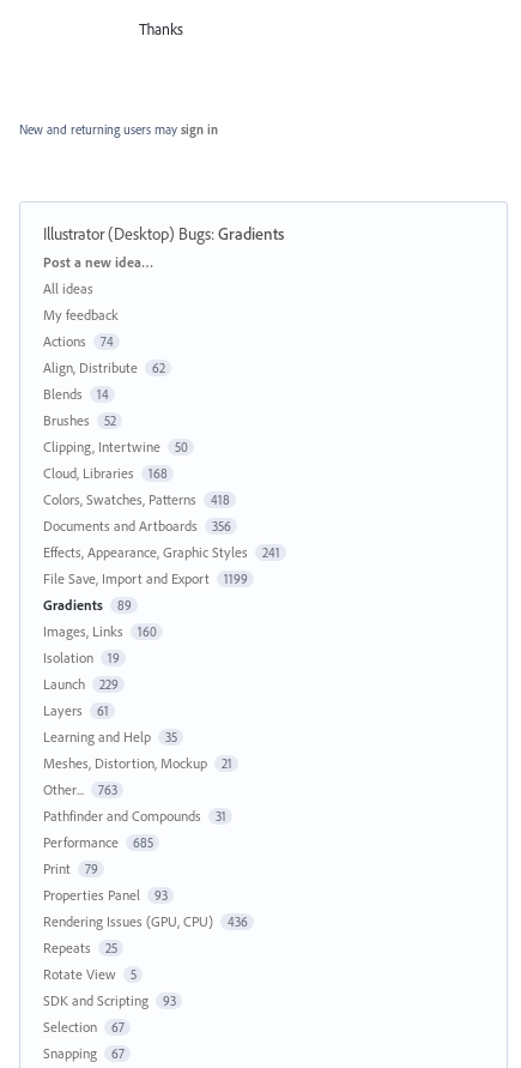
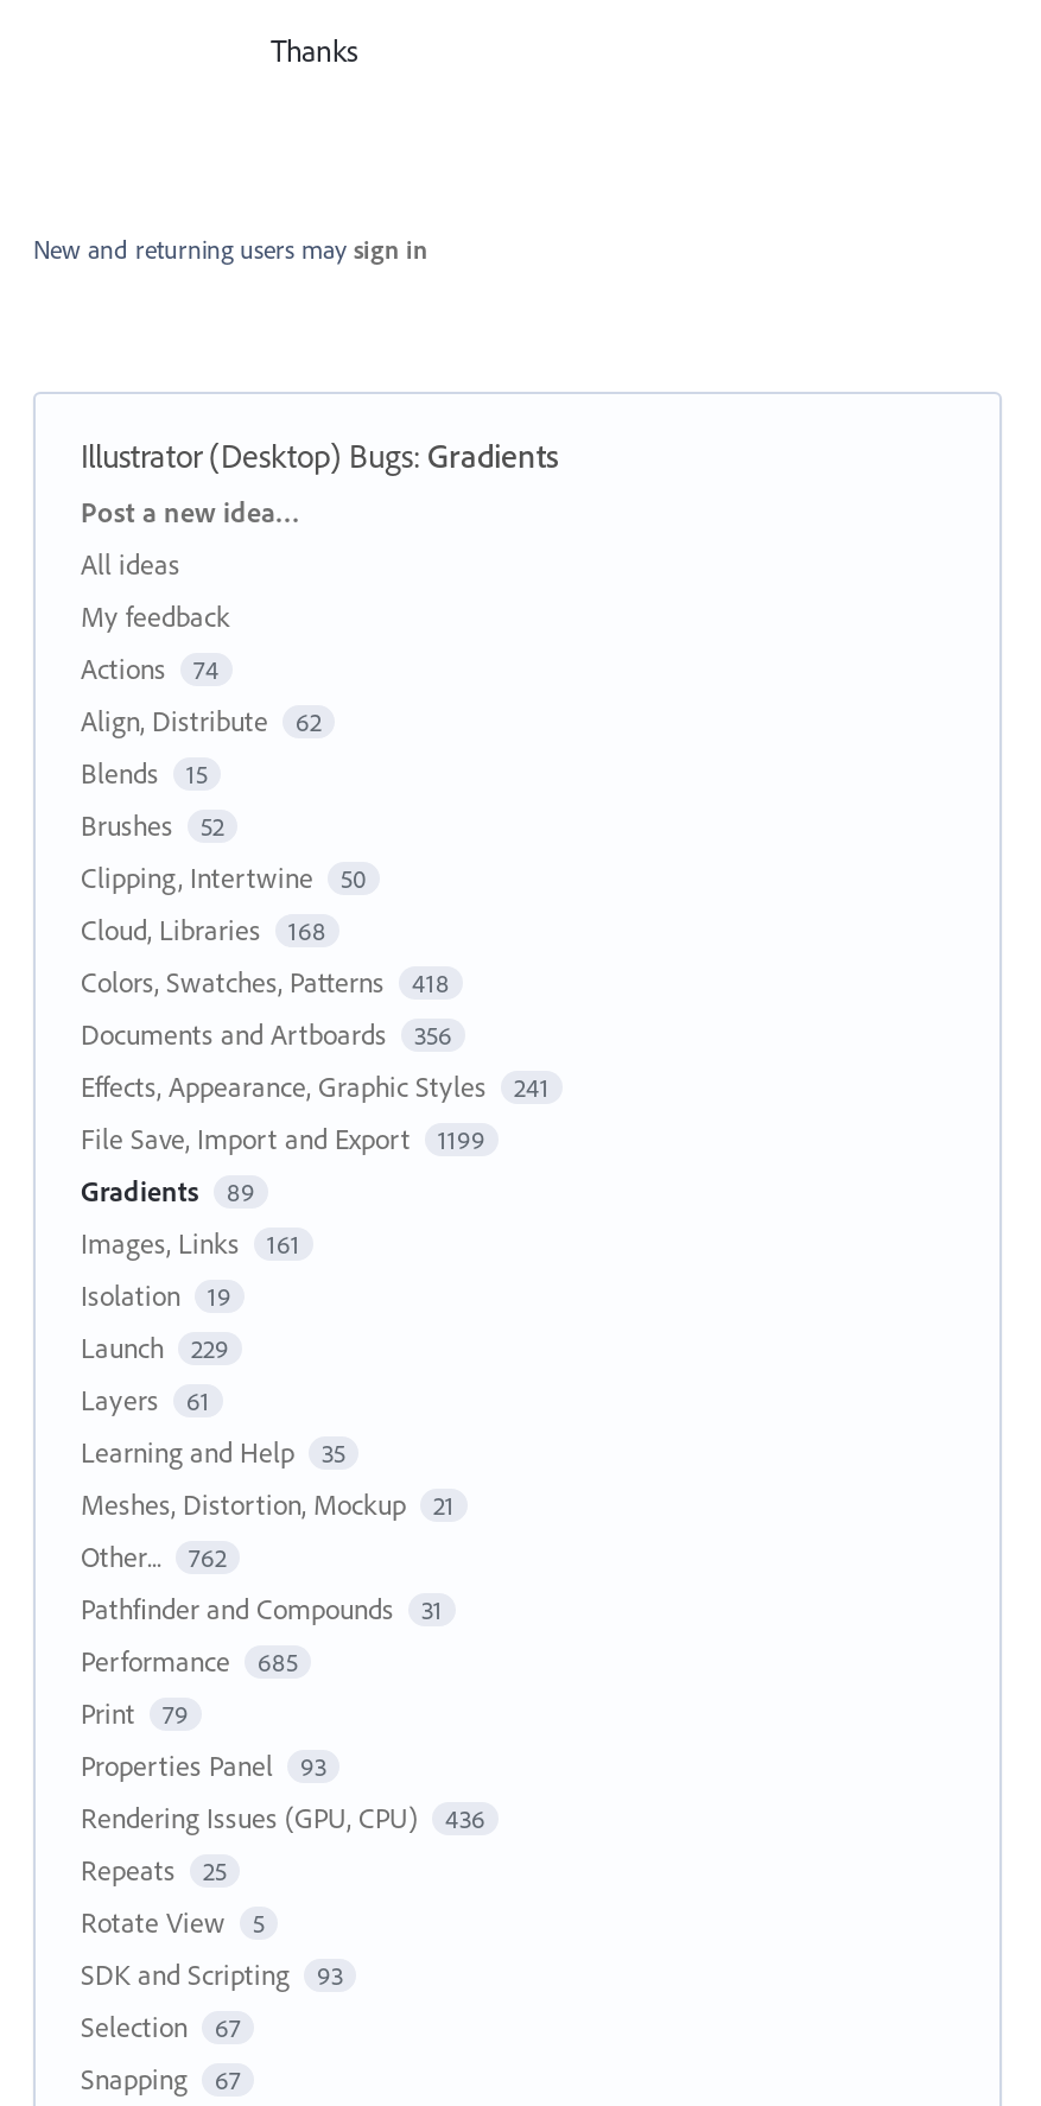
[43,384,108,402] Blends 14 -> [81,754,208,790] Blends 15
[43,622,156,640] Images, Links 160 -> [81,1224,300,1260] Images, Links 161
[43,780,117,798] Other... 763 -> [81,1538,227,1573] Other... 762

